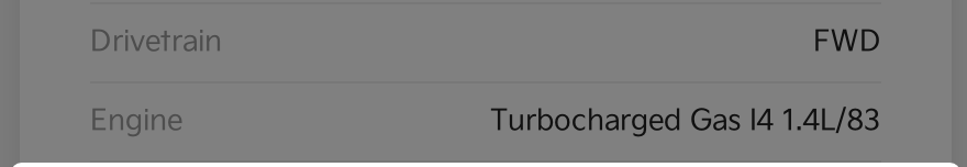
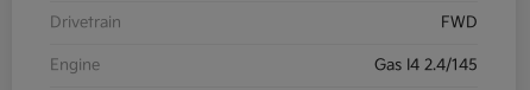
[490,103,881,138] Turbocharged Gas I4 1.4L/83 -> [374,56,478,74] Gas I4 2.4/145

